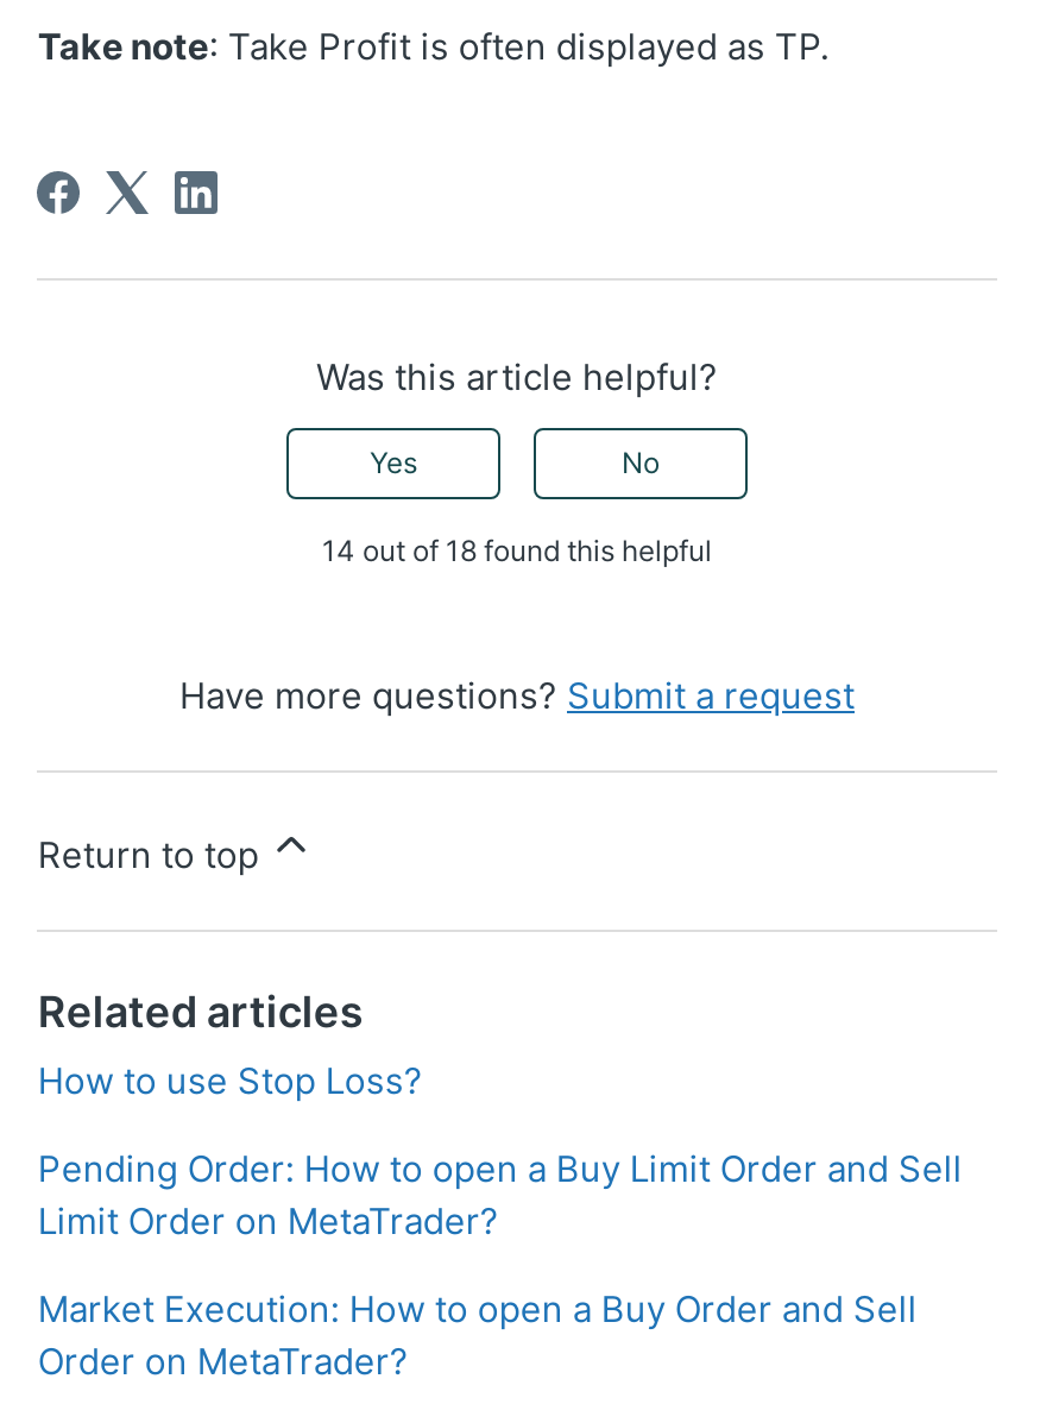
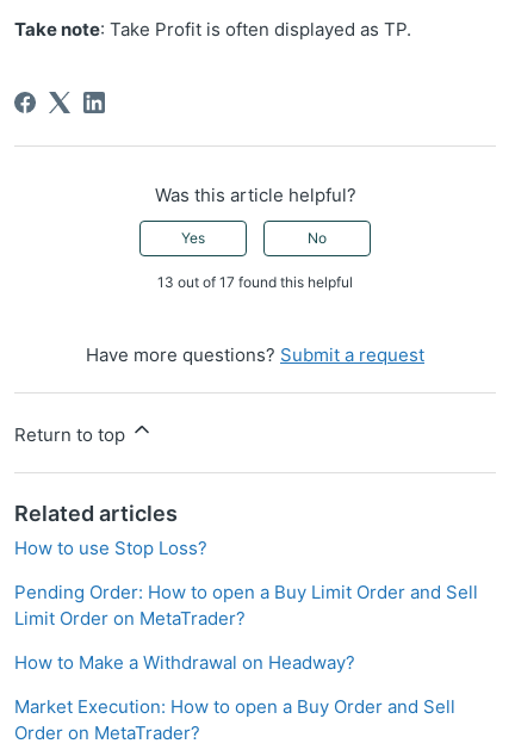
[322,533,712,569] 14 out of 18 found this helpful -> [157,273,353,291] 13 out of 17 found this helpful
none -> [15,651,356,674] How to Make a Withdrawal on Headway?

